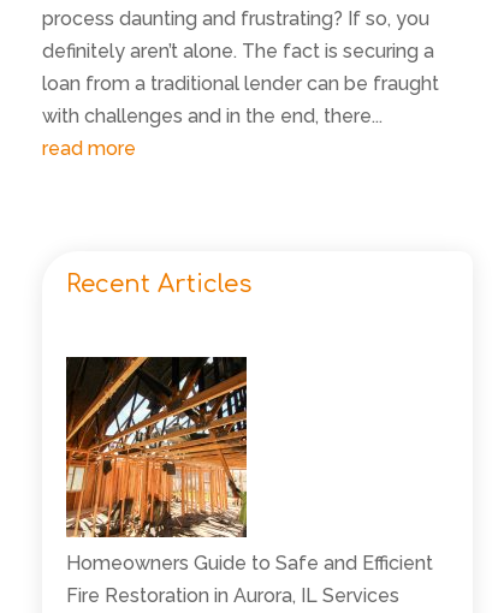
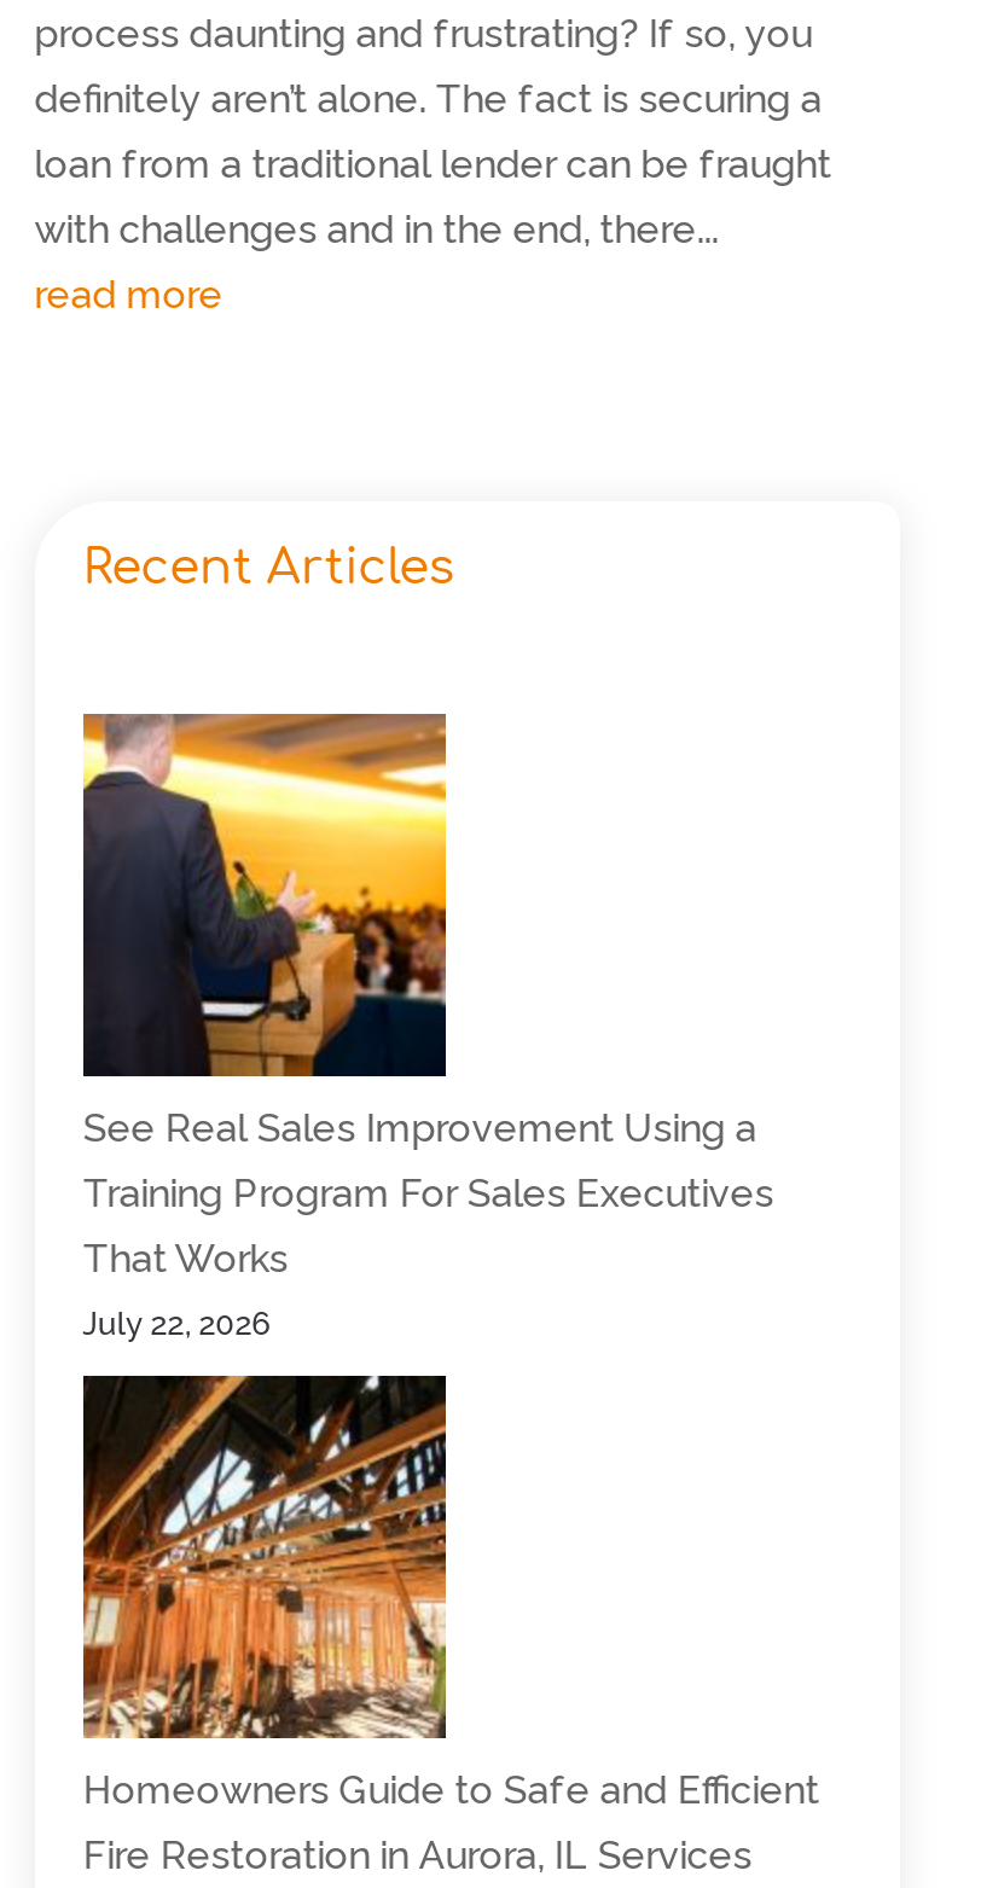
none -> [81,711,774,1341] [image] | See Real Sales Improvement Using a | Training Program For Sales Executives | That Works | July 22, 2026

